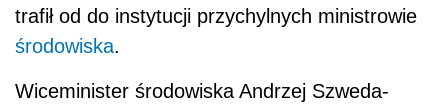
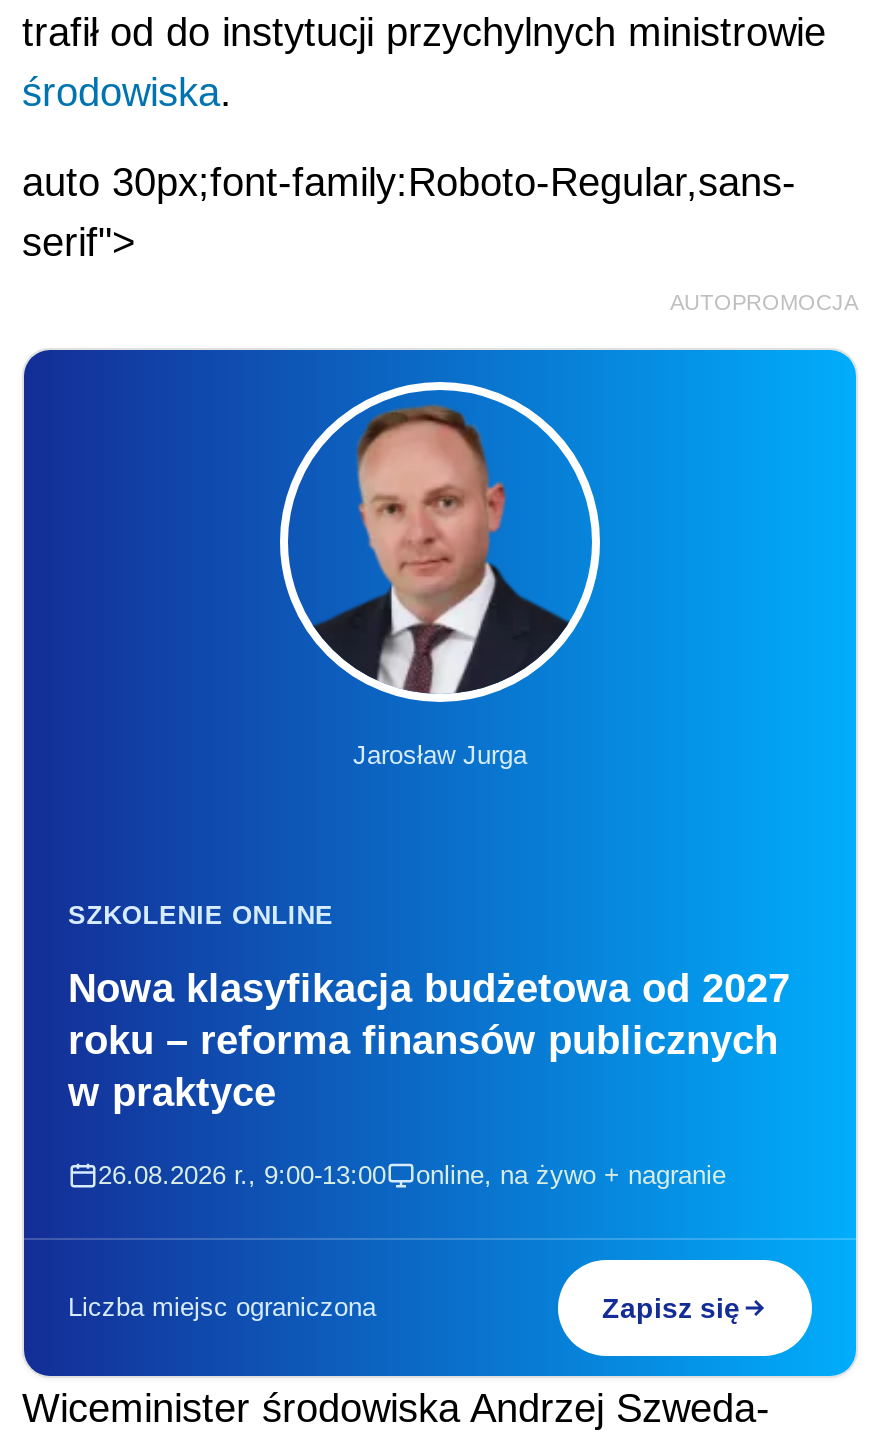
none -> [22,159,858,313] auto 30px;font-family:Roboto-Regular,sans- | serif"> | AUTOPROMOCJA
none -> [22,348,858,1378] [image] | Jarosław Jurga
none -> [68,899,790,1189] SZKOLENIE ONLINE | Nowa klasyfikacja budżetowa od 2027 | roku – reforma finansów publicznych | w praktyce | 26.08.2026 r., 9:00-13:00 | online, na żywo + nagranie
none -> [68,1291,740,1323] Liczba miejsc ograniczona | Zapisz się

